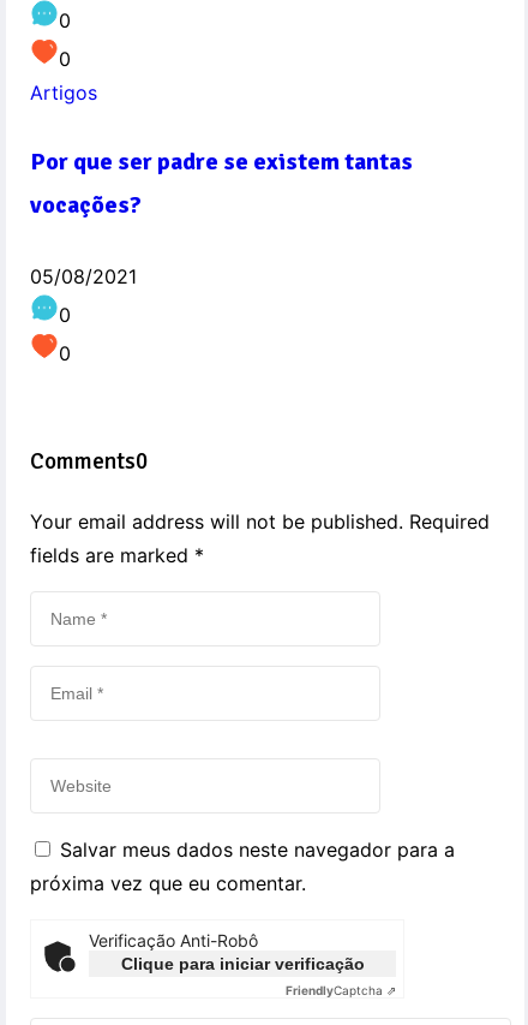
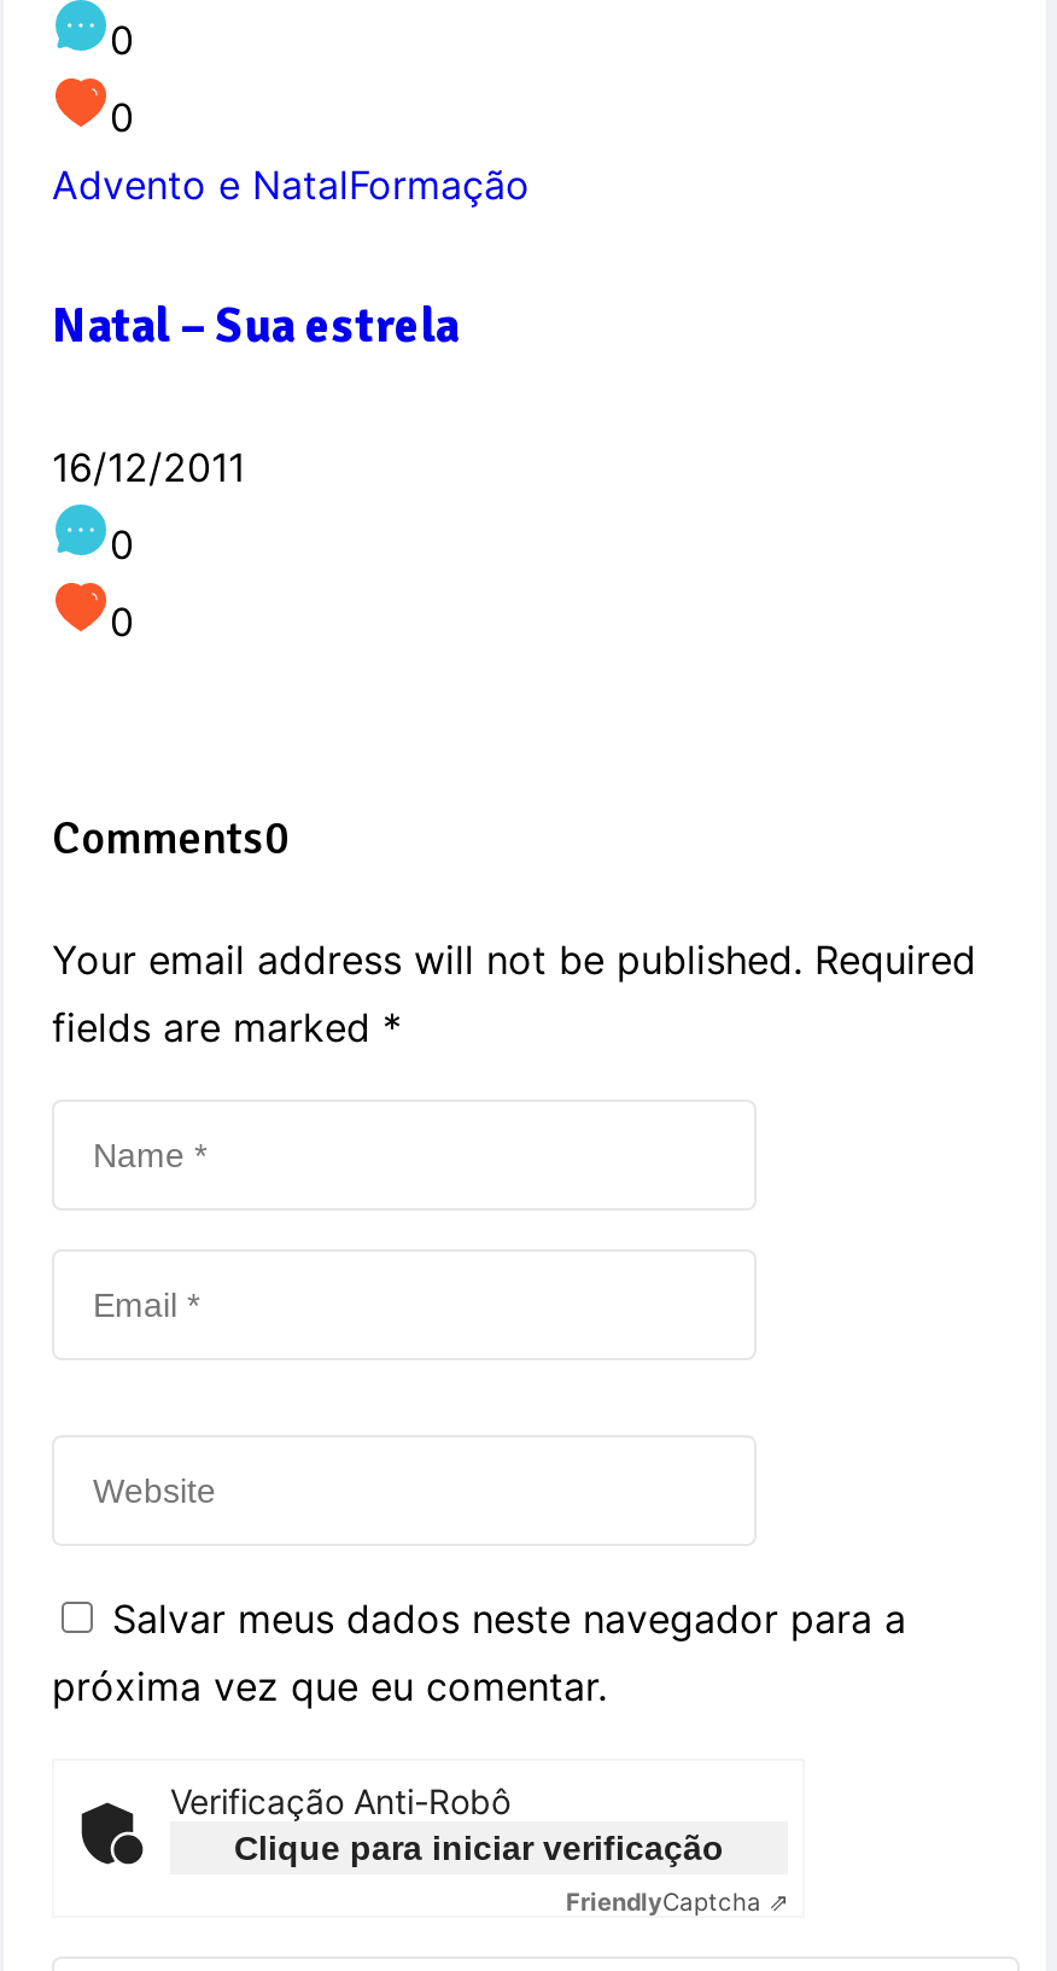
[30,80,97,104] Artigos -> [52,161,530,209] Advento e NatalFormação
[30,147,413,220] Por que ser padre se existem tantas | vocações? -> [52,295,460,356] Natal – Sua estrela
[30,264,137,288] 05/08/2021 -> [52,444,245,492] 16/12/2011

